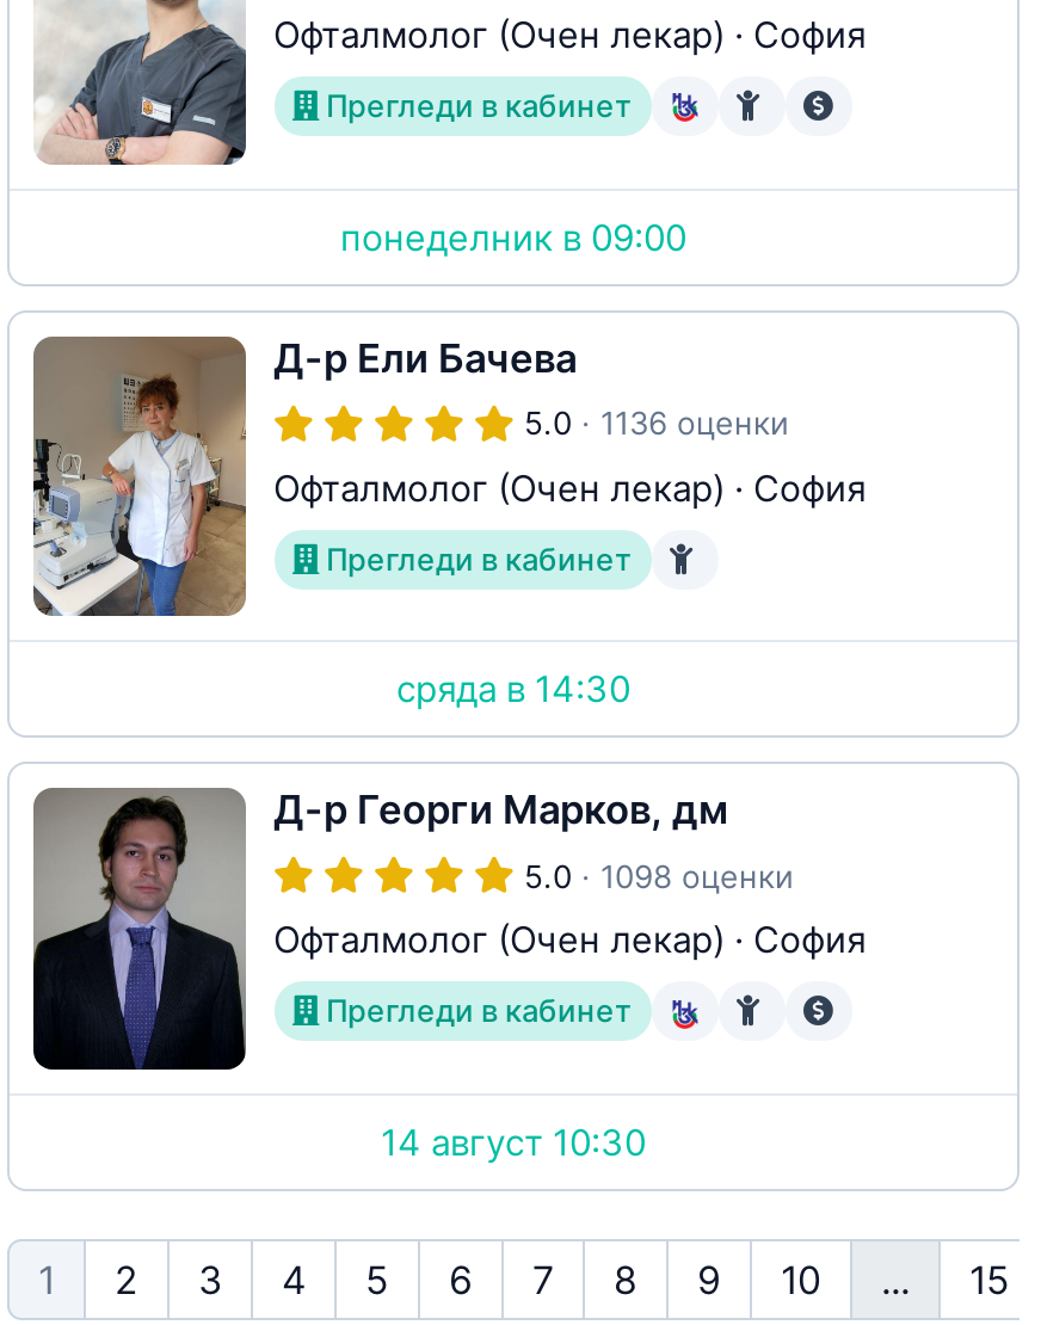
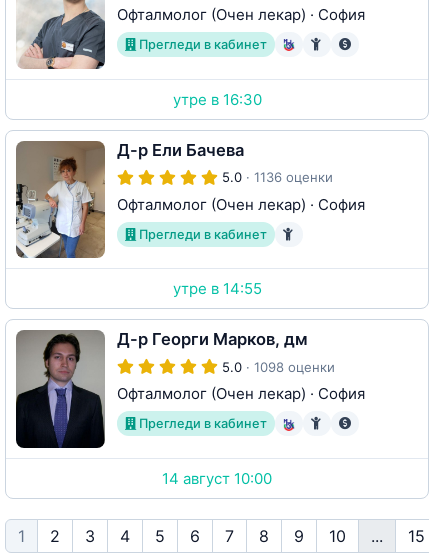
[340,214,686,259] понеделник в 09:00 -> [172,90,261,109] утре в 16:30
[396,667,630,712] сряда в 14:30 -> [172,279,261,298] утре в 14:55
[381,1120,646,1166] 14 август 10:30 -> [162,469,272,488] 14 август 10:00

